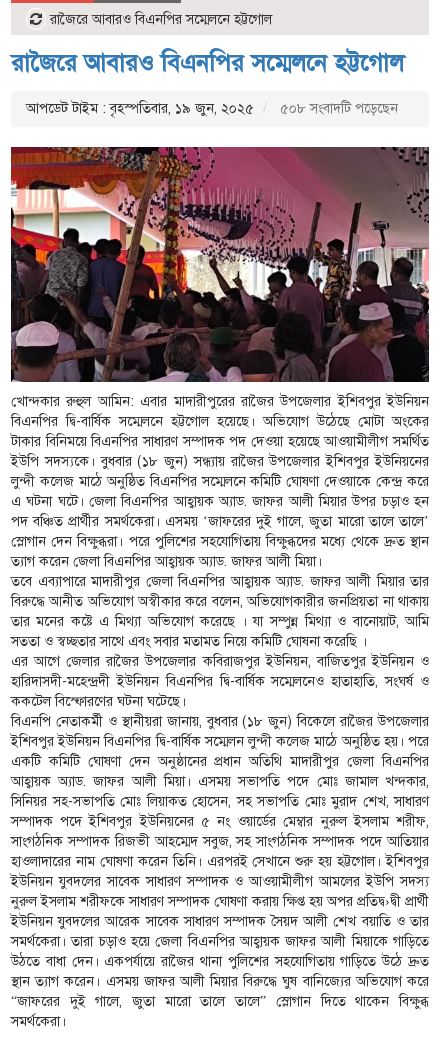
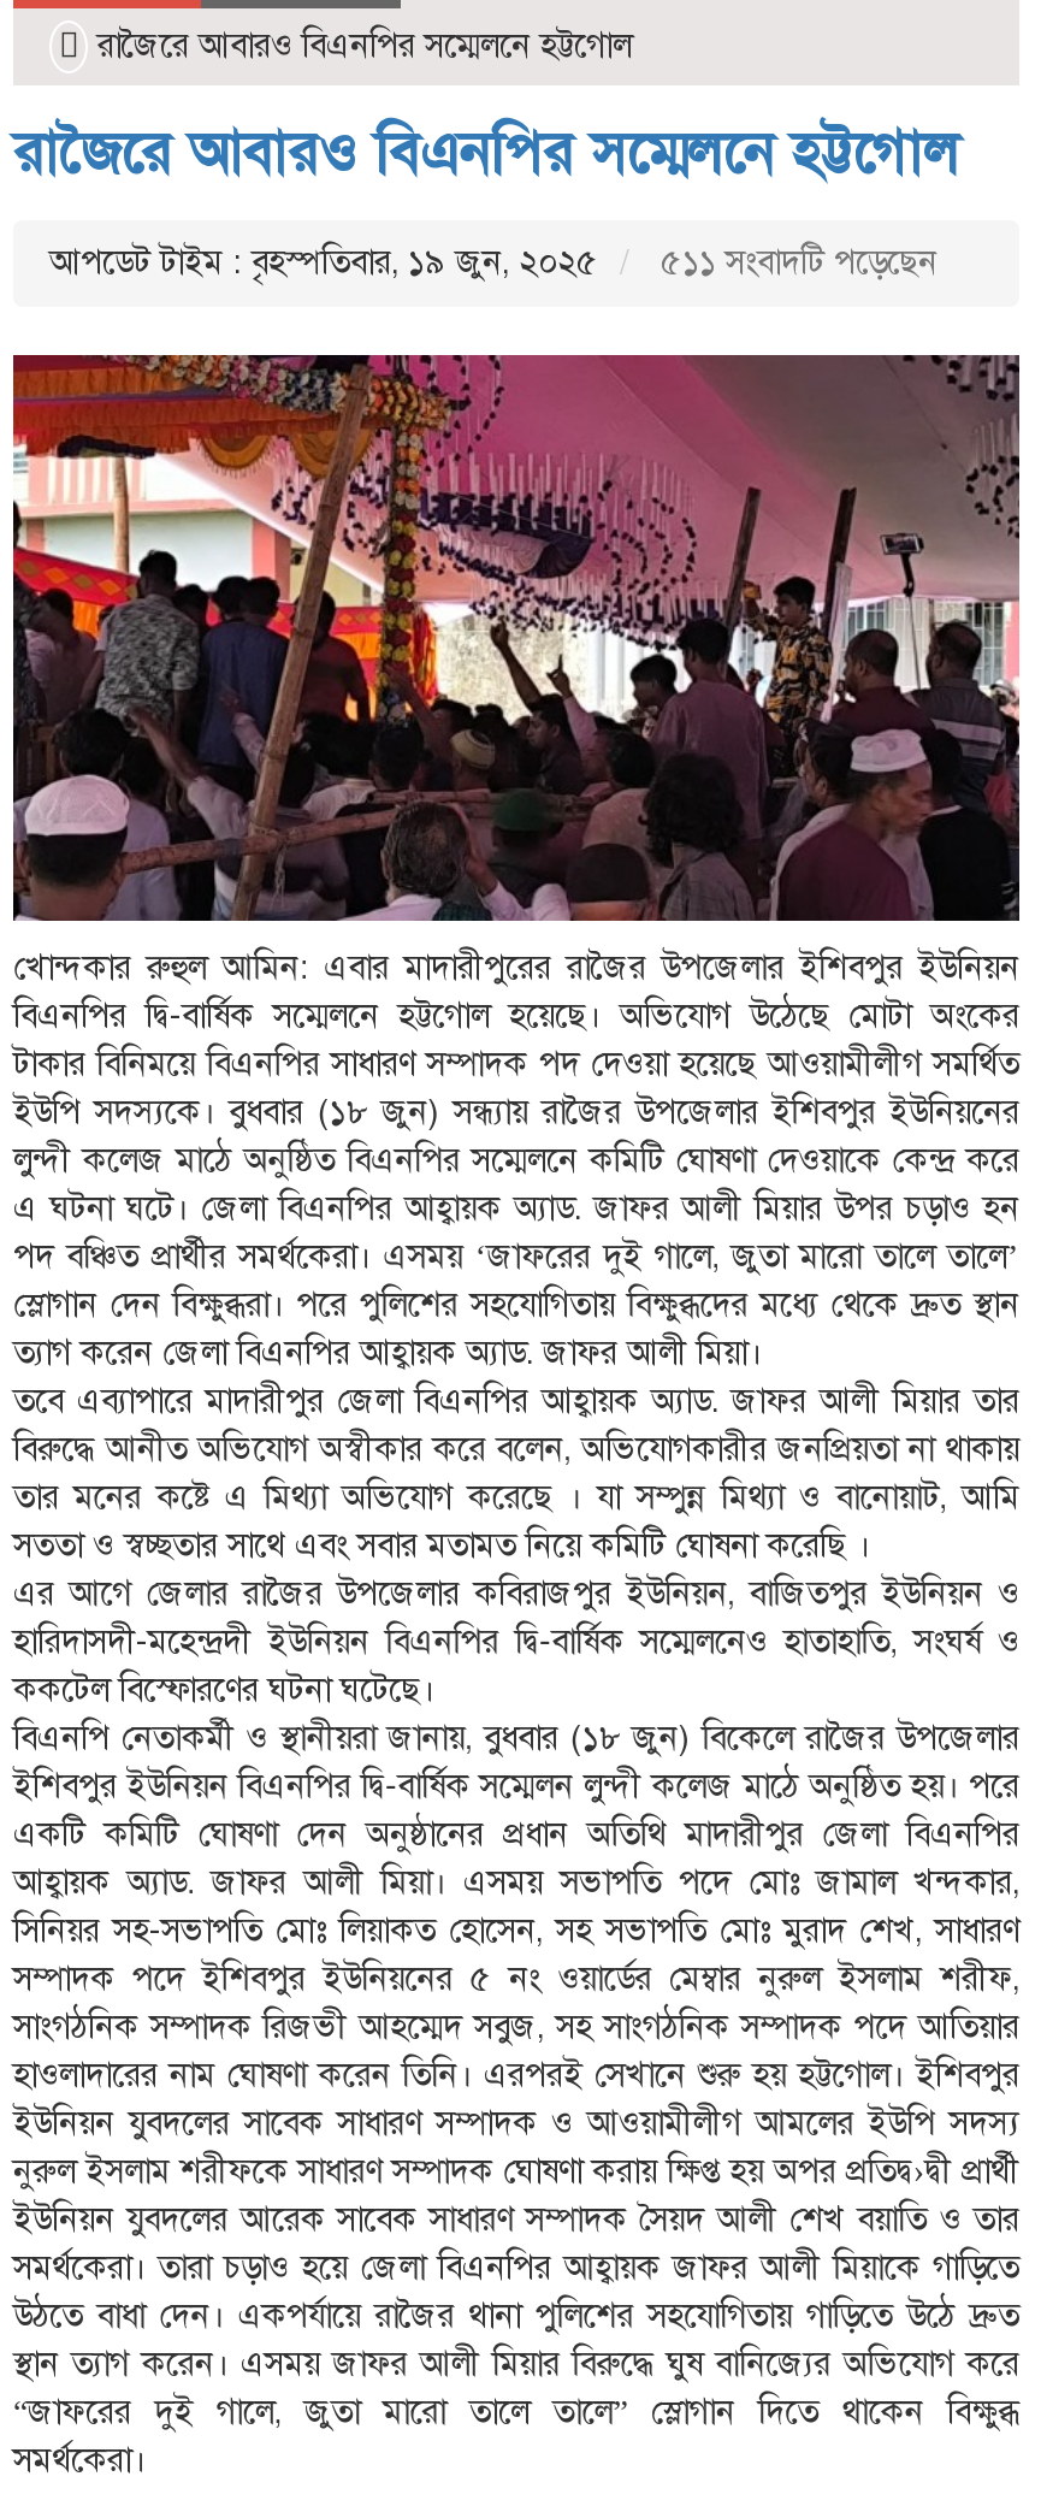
[26,100,398,117] আপডেট টাইম : বৃহস্পতিবার, ১৯ জুন, ২০২৫ ৫০৮ সংবাদটি পড়েছেন -> [49,242,938,283] আপডেট টাইম : বৃহস্পতিবার, ১৯ জুন, ২০২৫ ৫১১ সংবাদটি পড়েছেন

